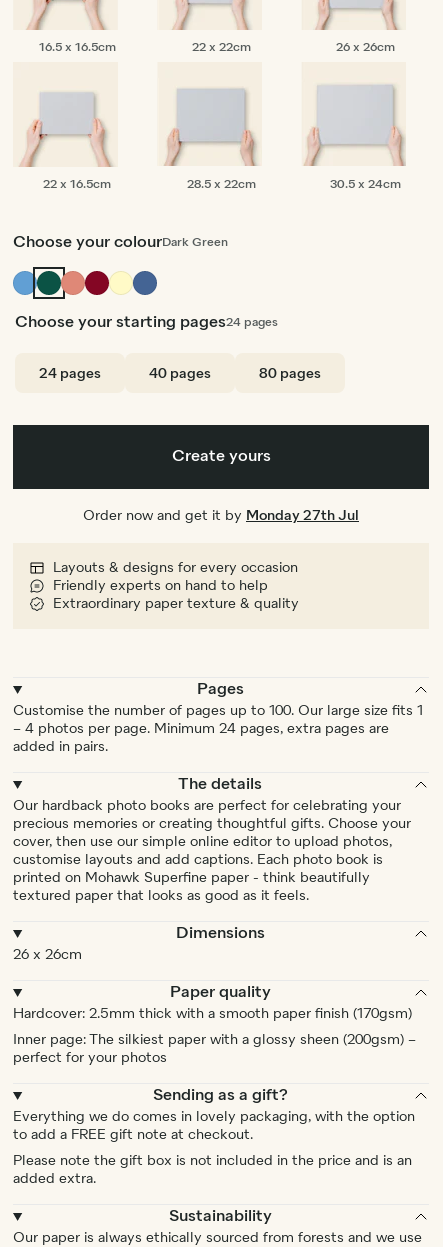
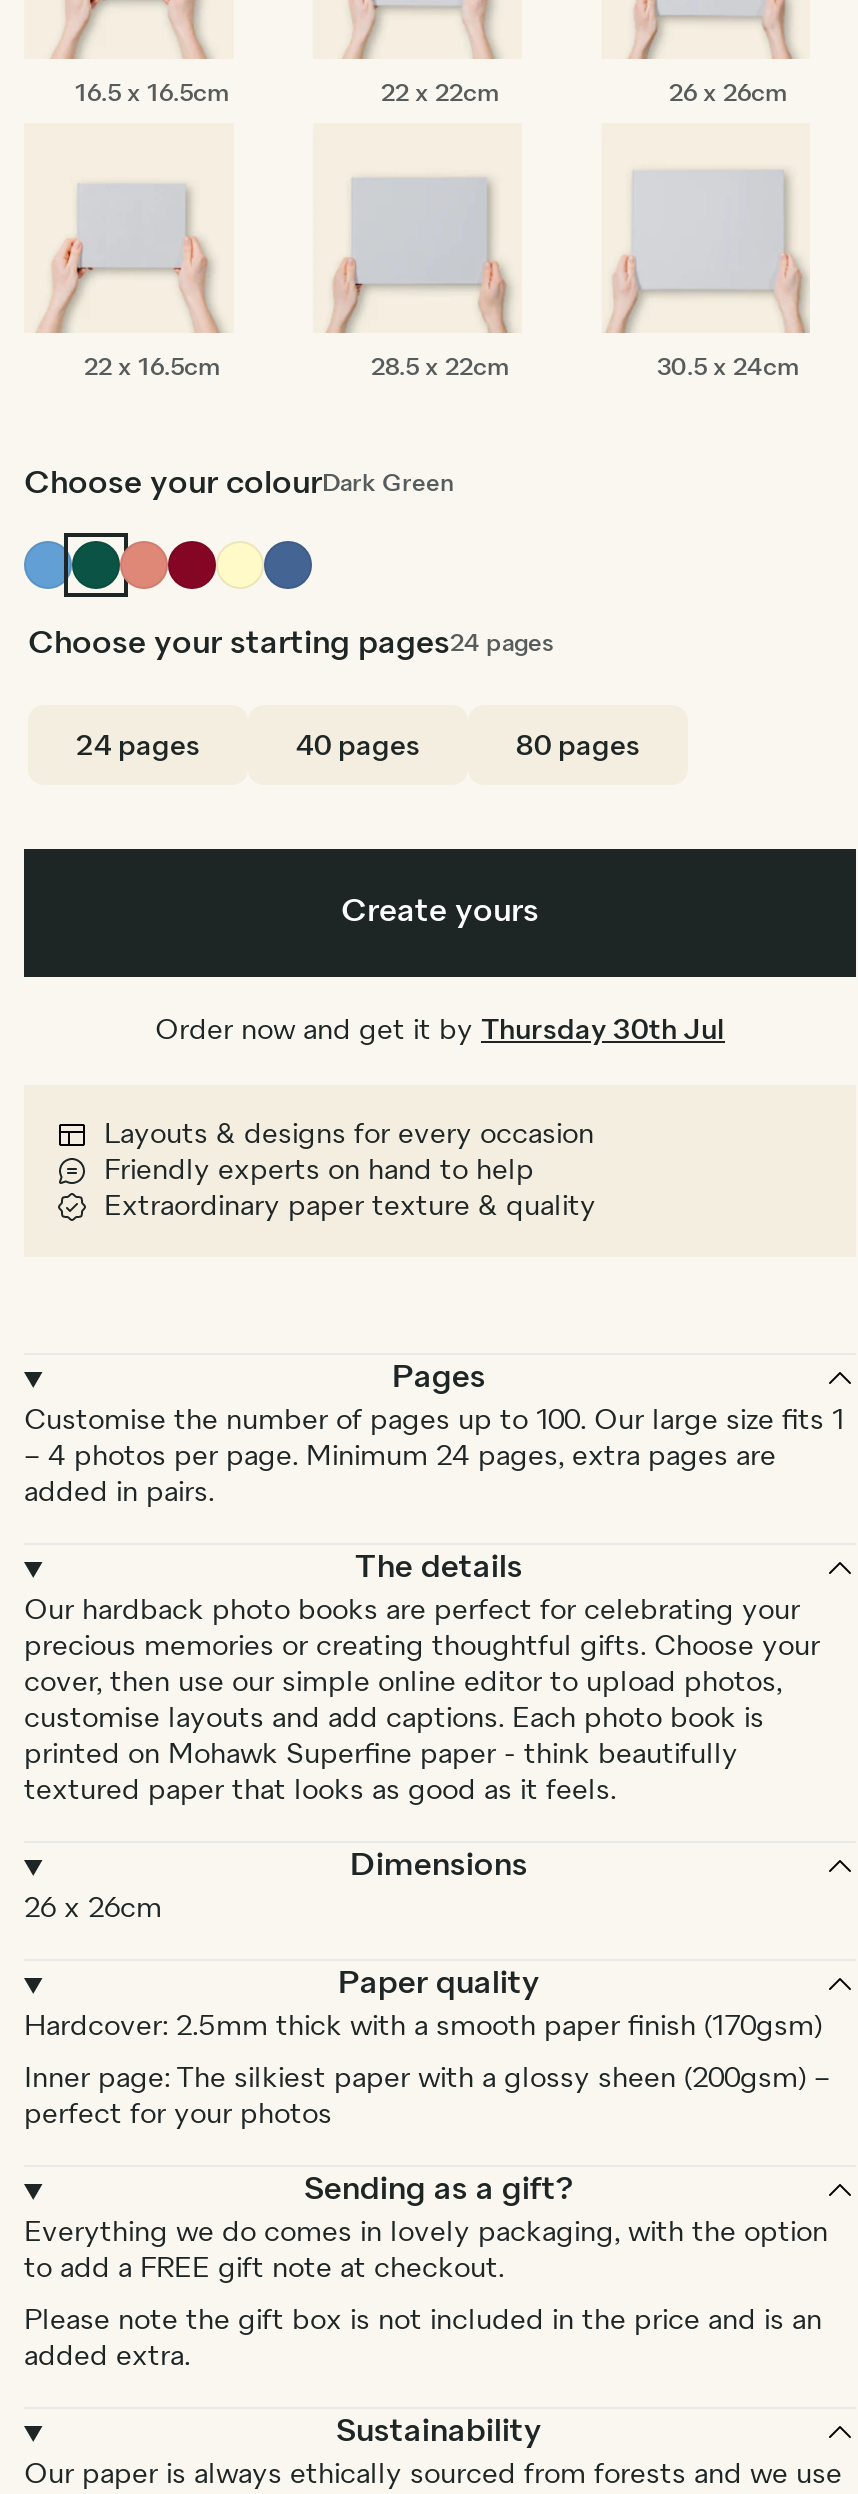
[83,509,359,523] Order now and get it by Monday 27th Jul -> [155,1018,725,1046] Order now and get it by Thursday 30th Jul

